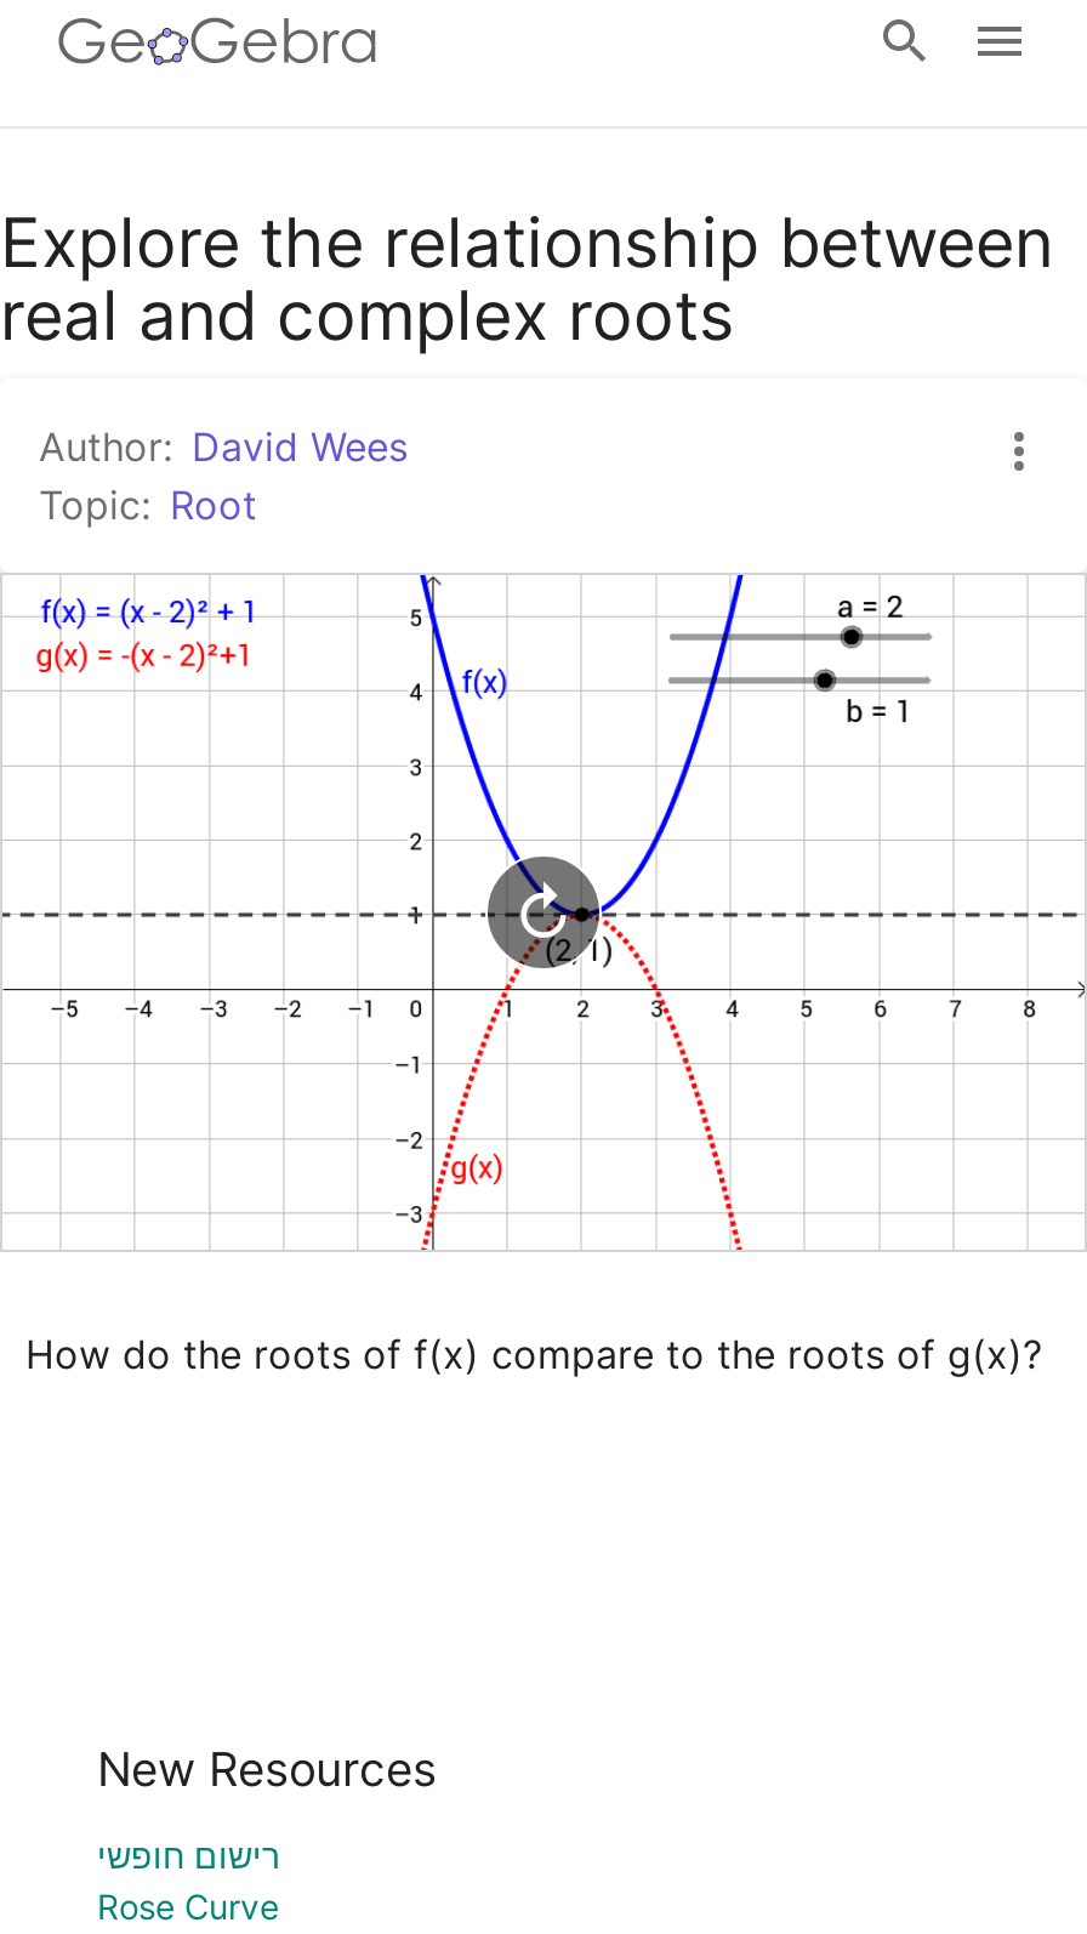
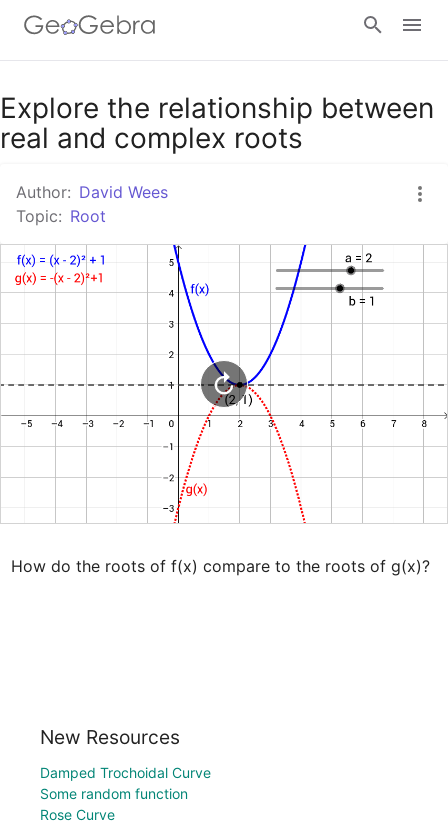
[97,1834,279,1875] רישום חופשי -> [40,764,211,802] Damped Trochoidal Curve | Some random function

